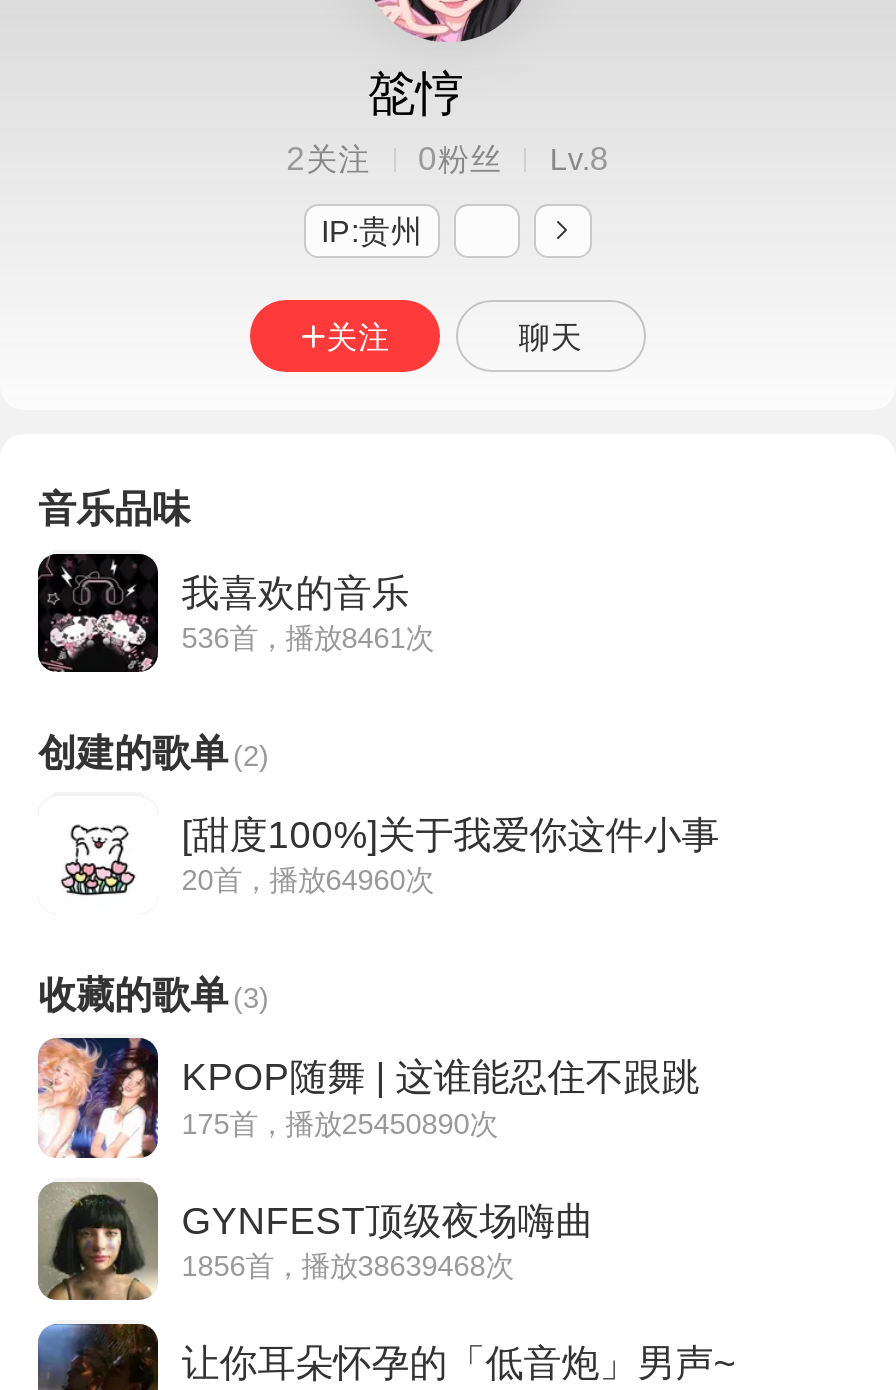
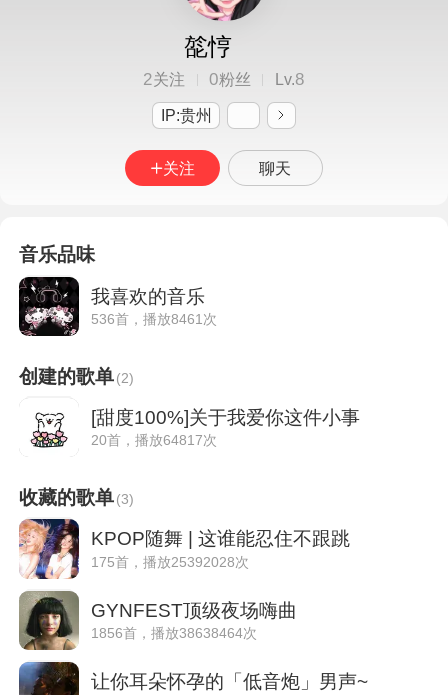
[182,865,434,897] 20首，播放64960次 -> [91,432,217,448] 20首，播放64817次
[182,1107,498,1139] 175首，播放25450890次 -> [91,553,249,569] 175首，播放25392028次
[182,1250,514,1282] 1856首，播放38639468次 -> [91,625,257,641] 1856首，播放38638464次

